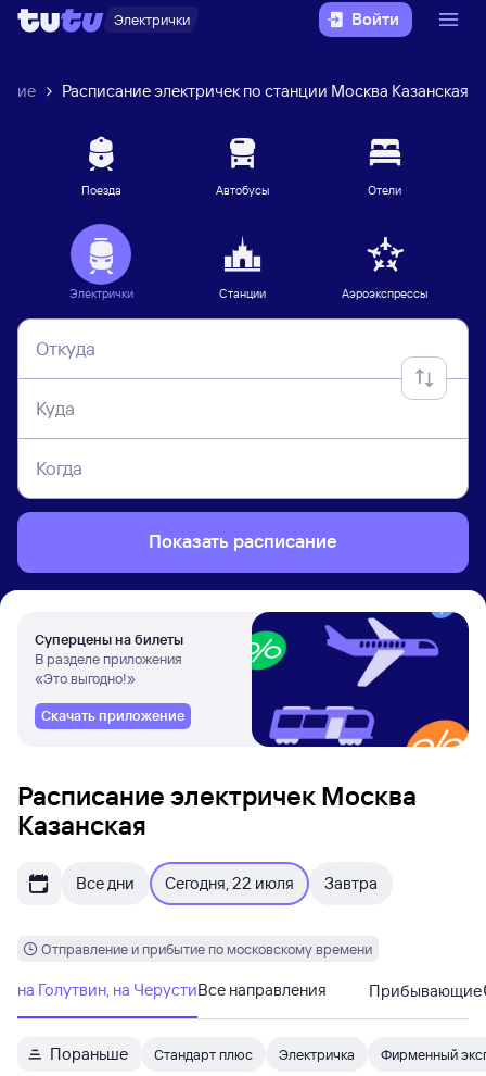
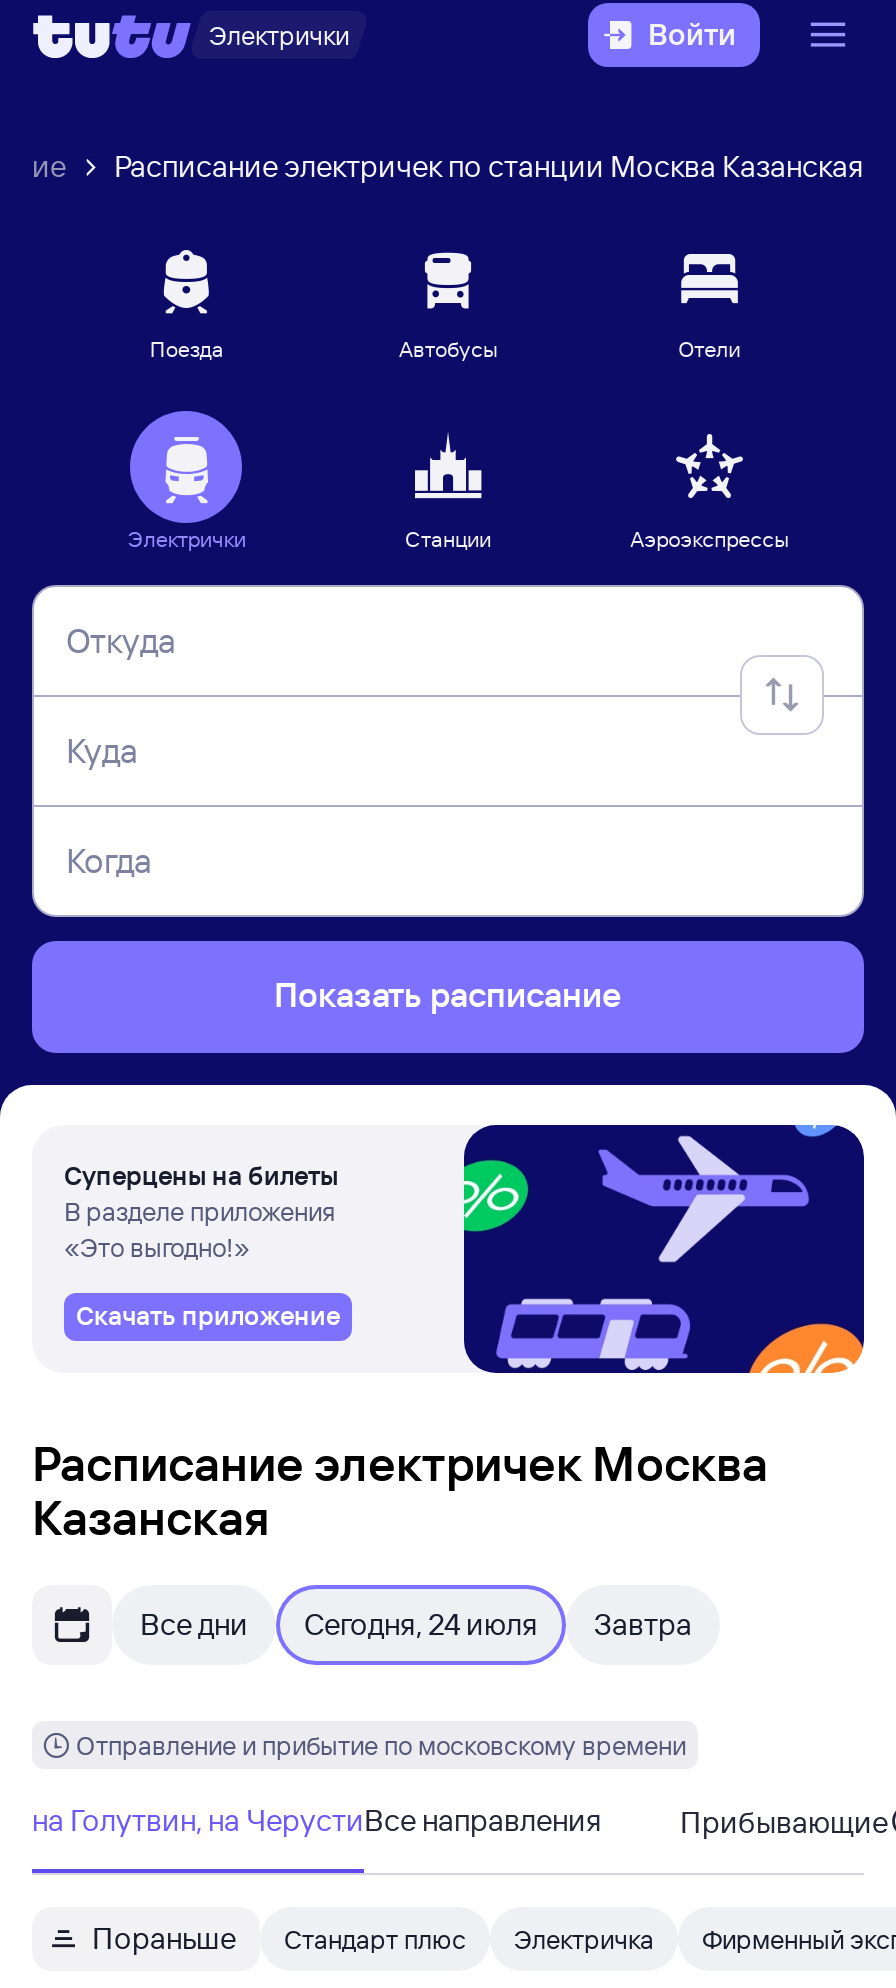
[76,873,378,893] Все дни Сегодня, 22 июля Завтра -> [140,1605,692,1643] Все дни Сегодня, 24 июля Завтра

